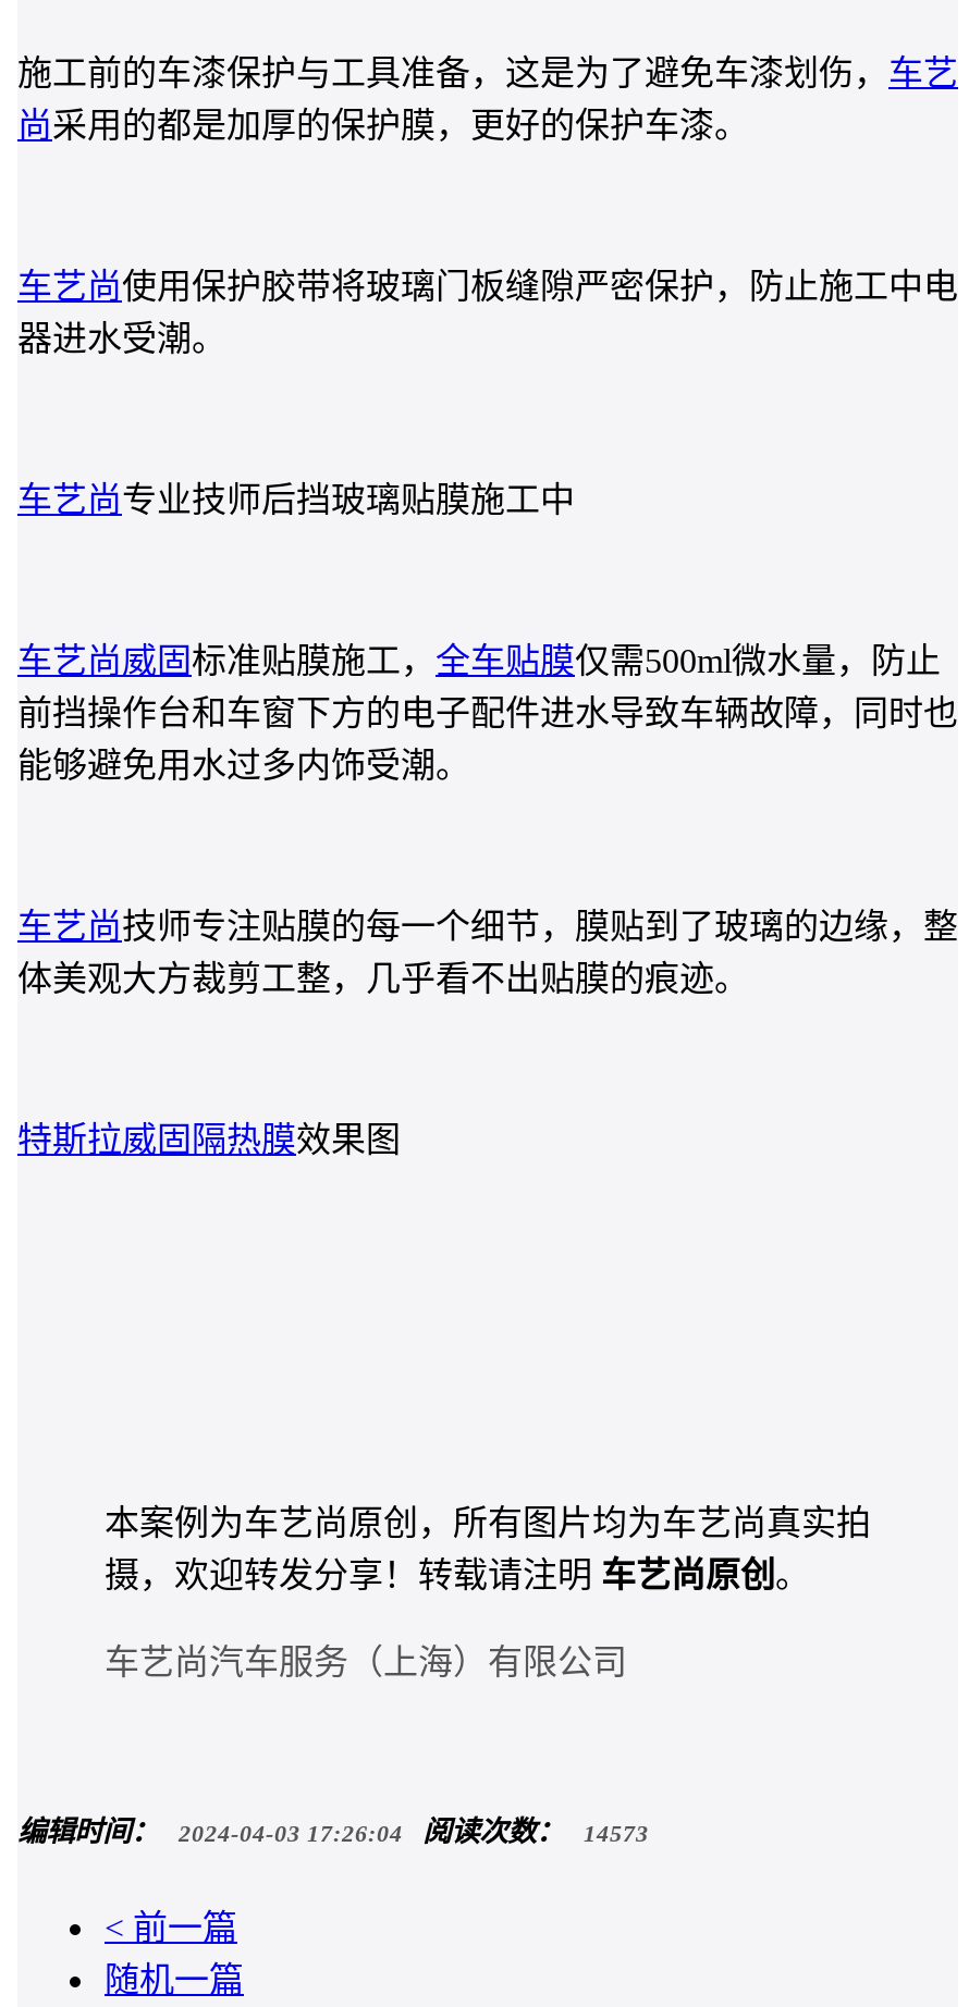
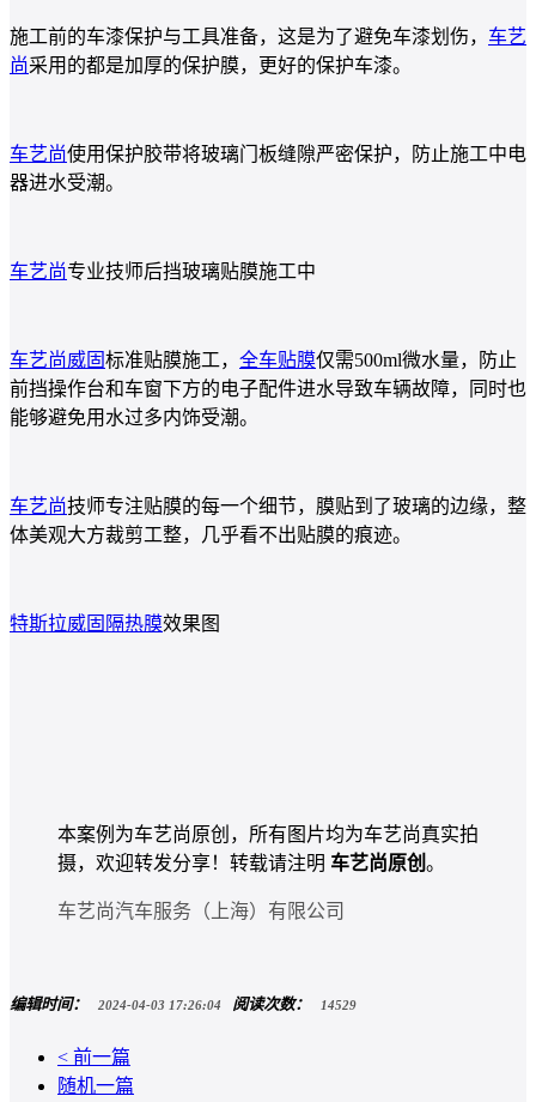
[17,1814,649,1847] 编辑时间：2024-04-03 17:26:04阅读次数：14573 -> [10,995,357,1013] 编辑时间：2024-04-03 17:26:04阅读次数：14529

